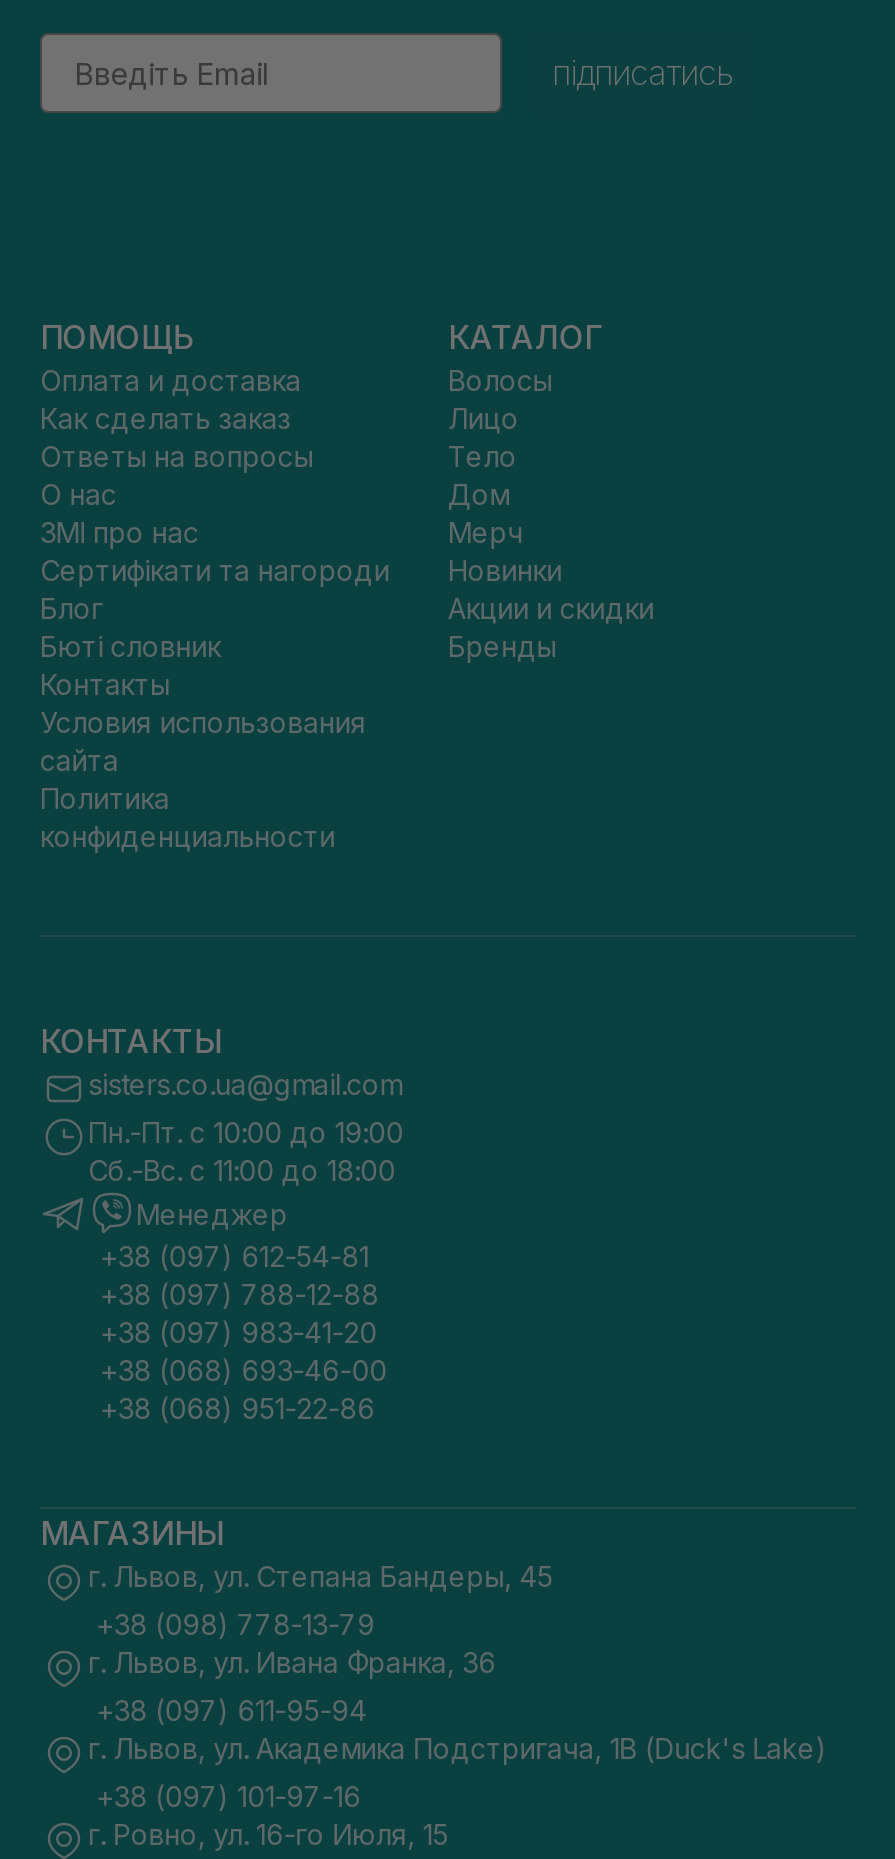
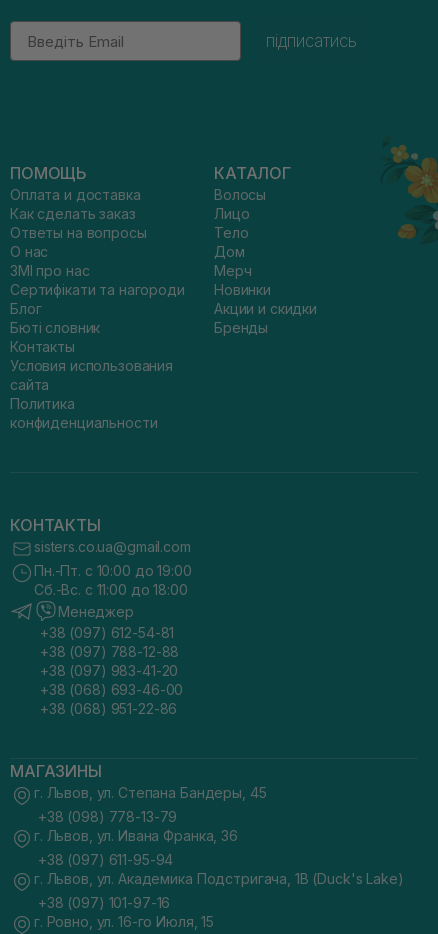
none -> [383,141,435,243] [image]

